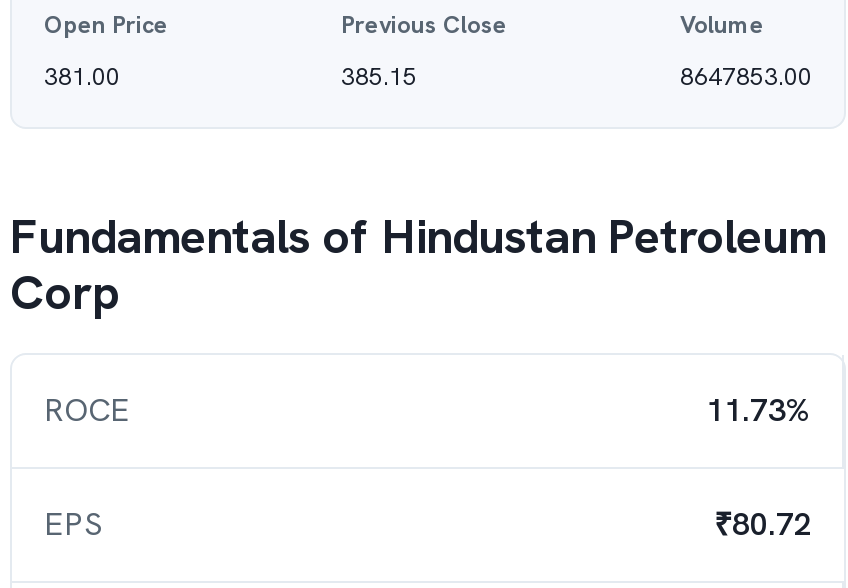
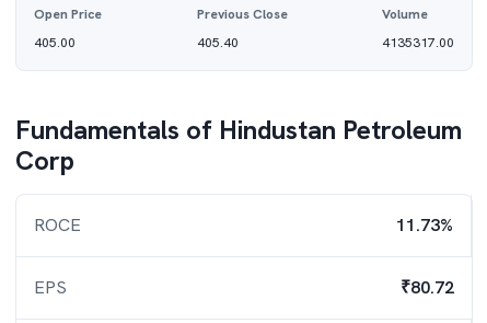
[44,61,120,93] 381.00 -> [34,34,76,51] 405.00
[341,61,417,93] 385.15 -> [196,34,238,51] 405.40
[680,61,812,93] 8647853.00 -> [382,34,454,51] 4135317.00

